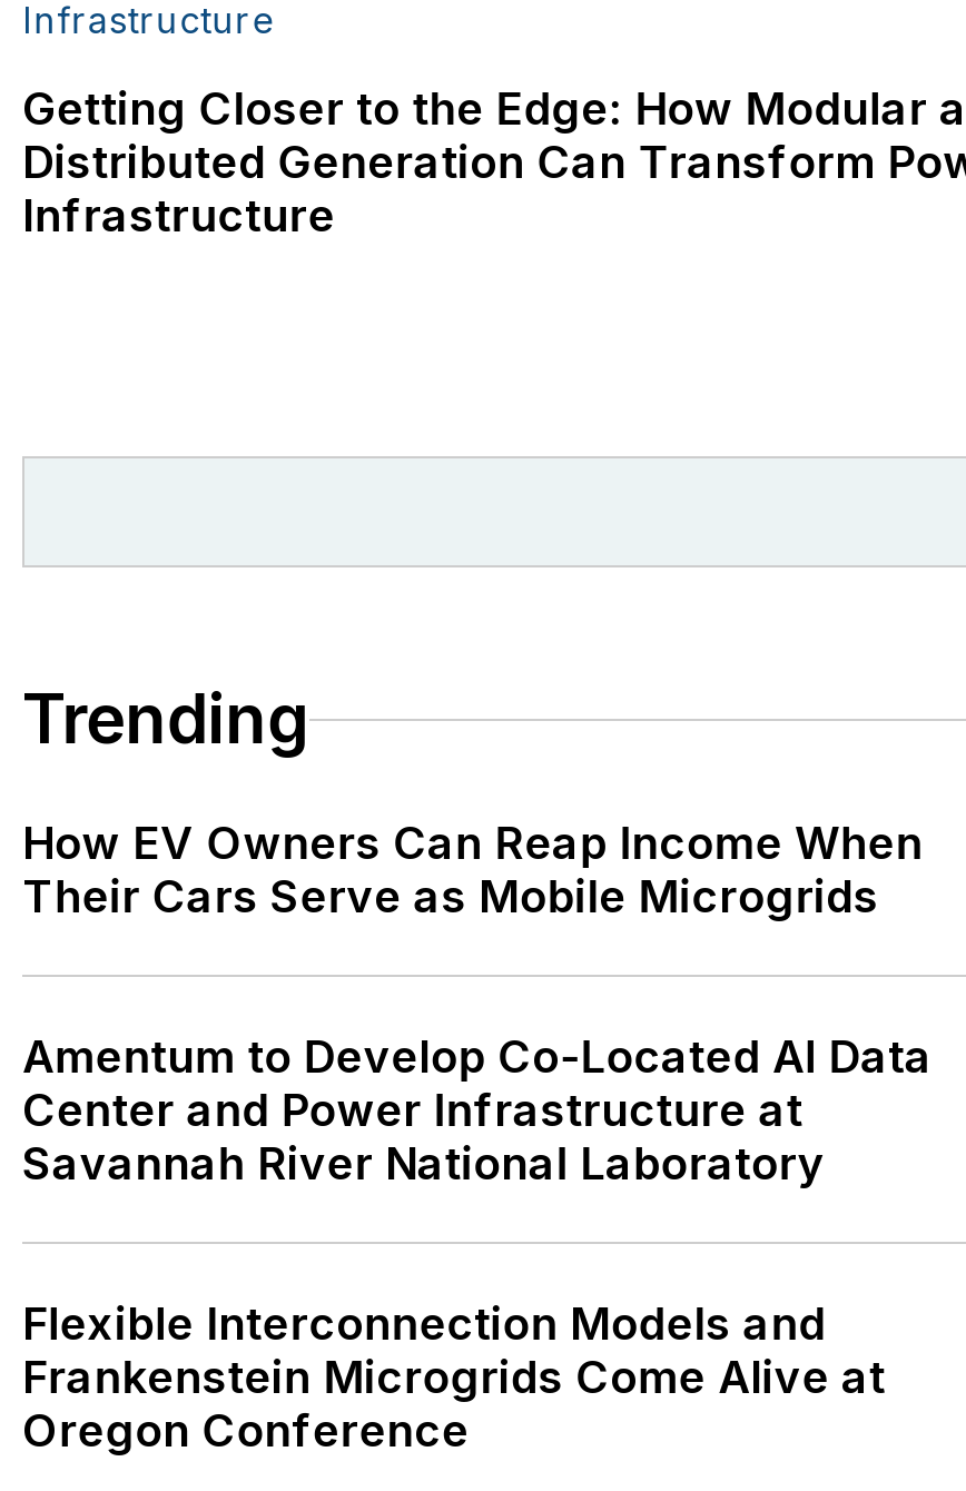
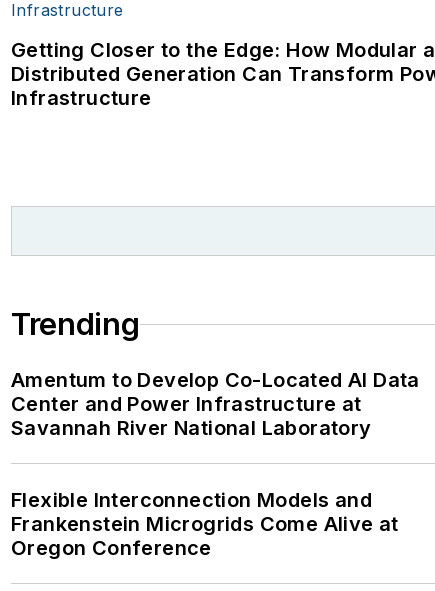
[22,817,923,924] How EV Owners Can Reap Income When | Their Cars Serve as Mobile Microgrids -> none

